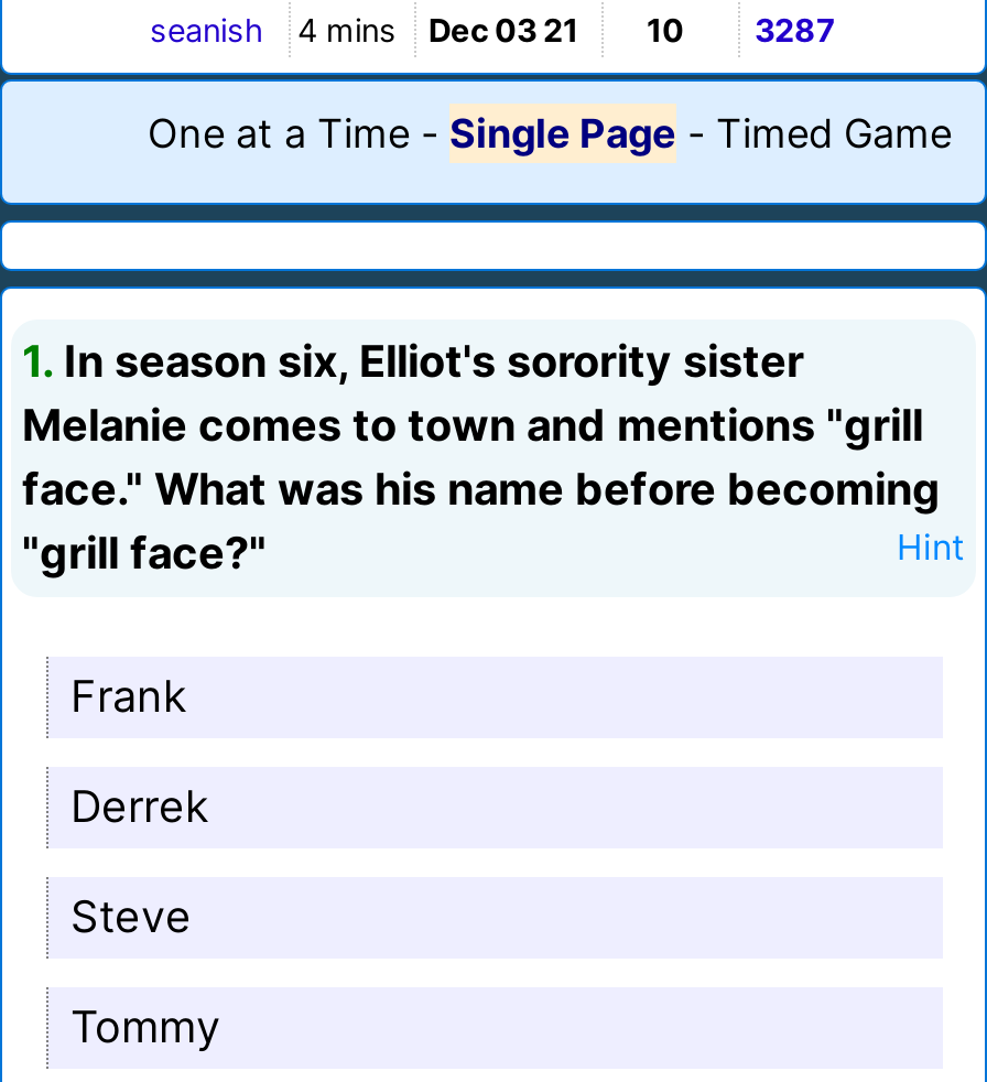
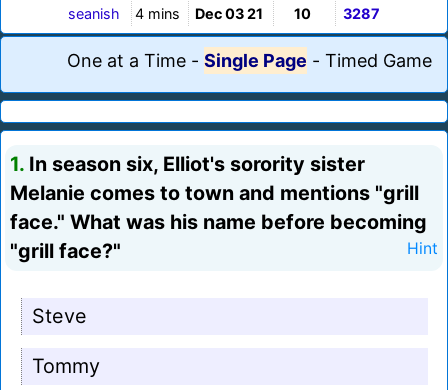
[70,670,209,833] Frank | Derrek -> none

